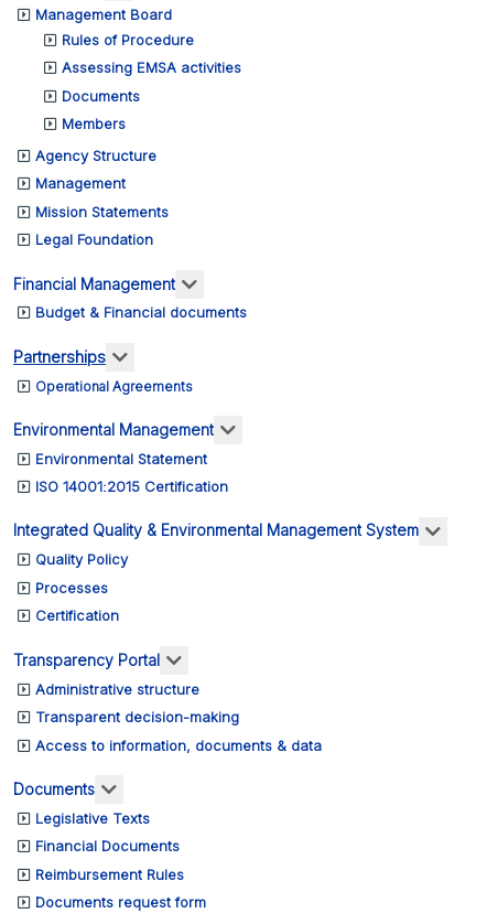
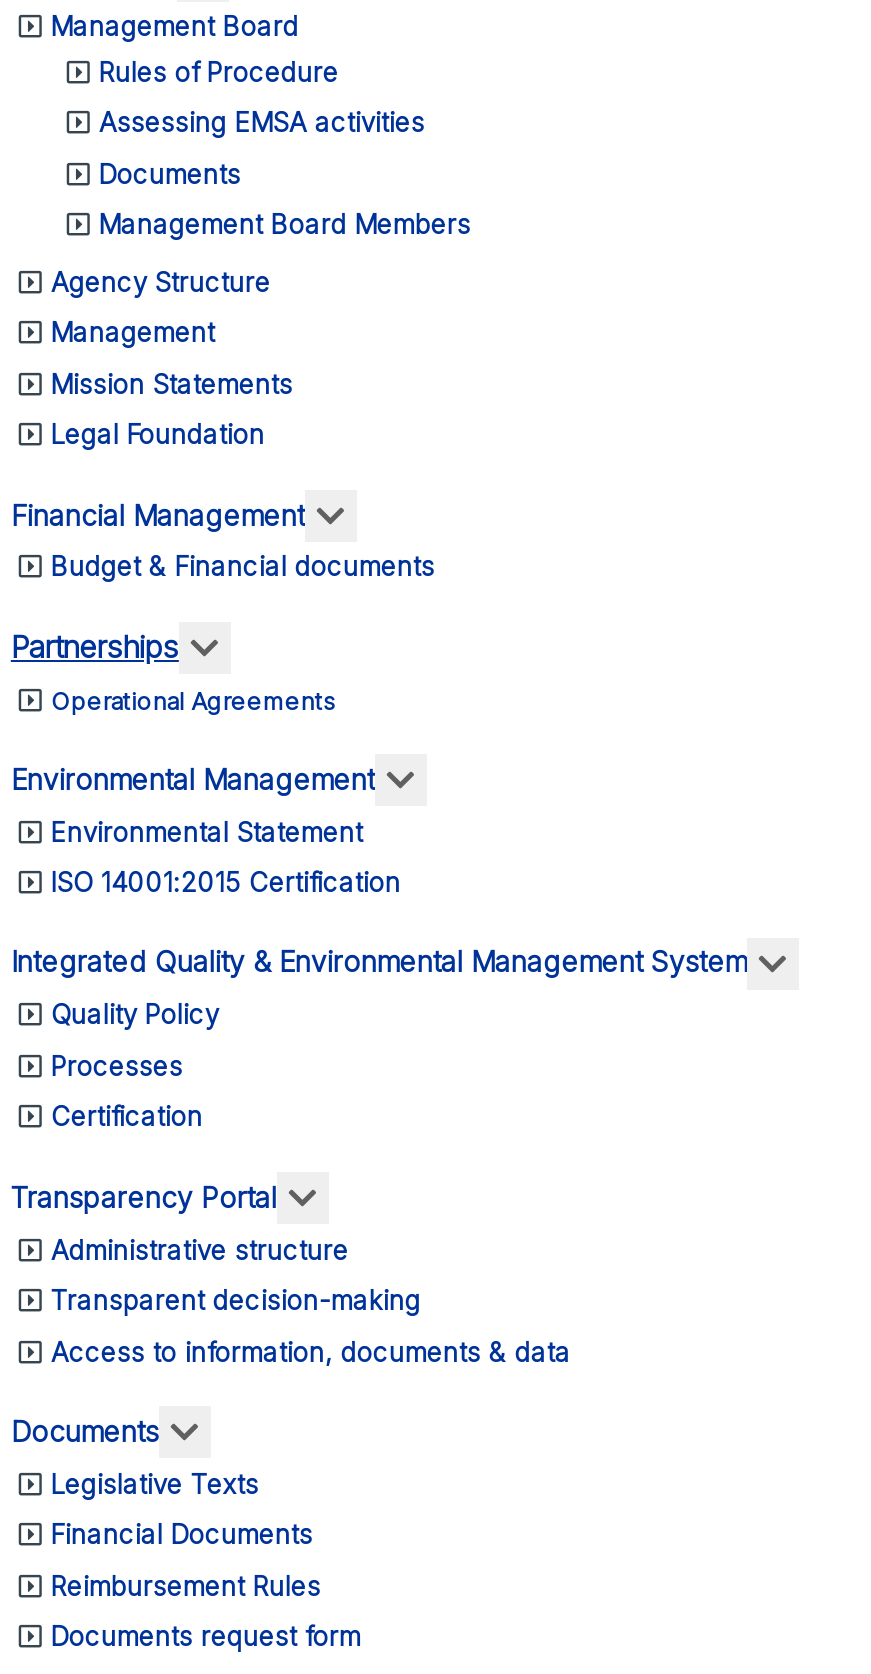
[62,115,125,132] Members -> [99,208,471,240] Management Board Members

